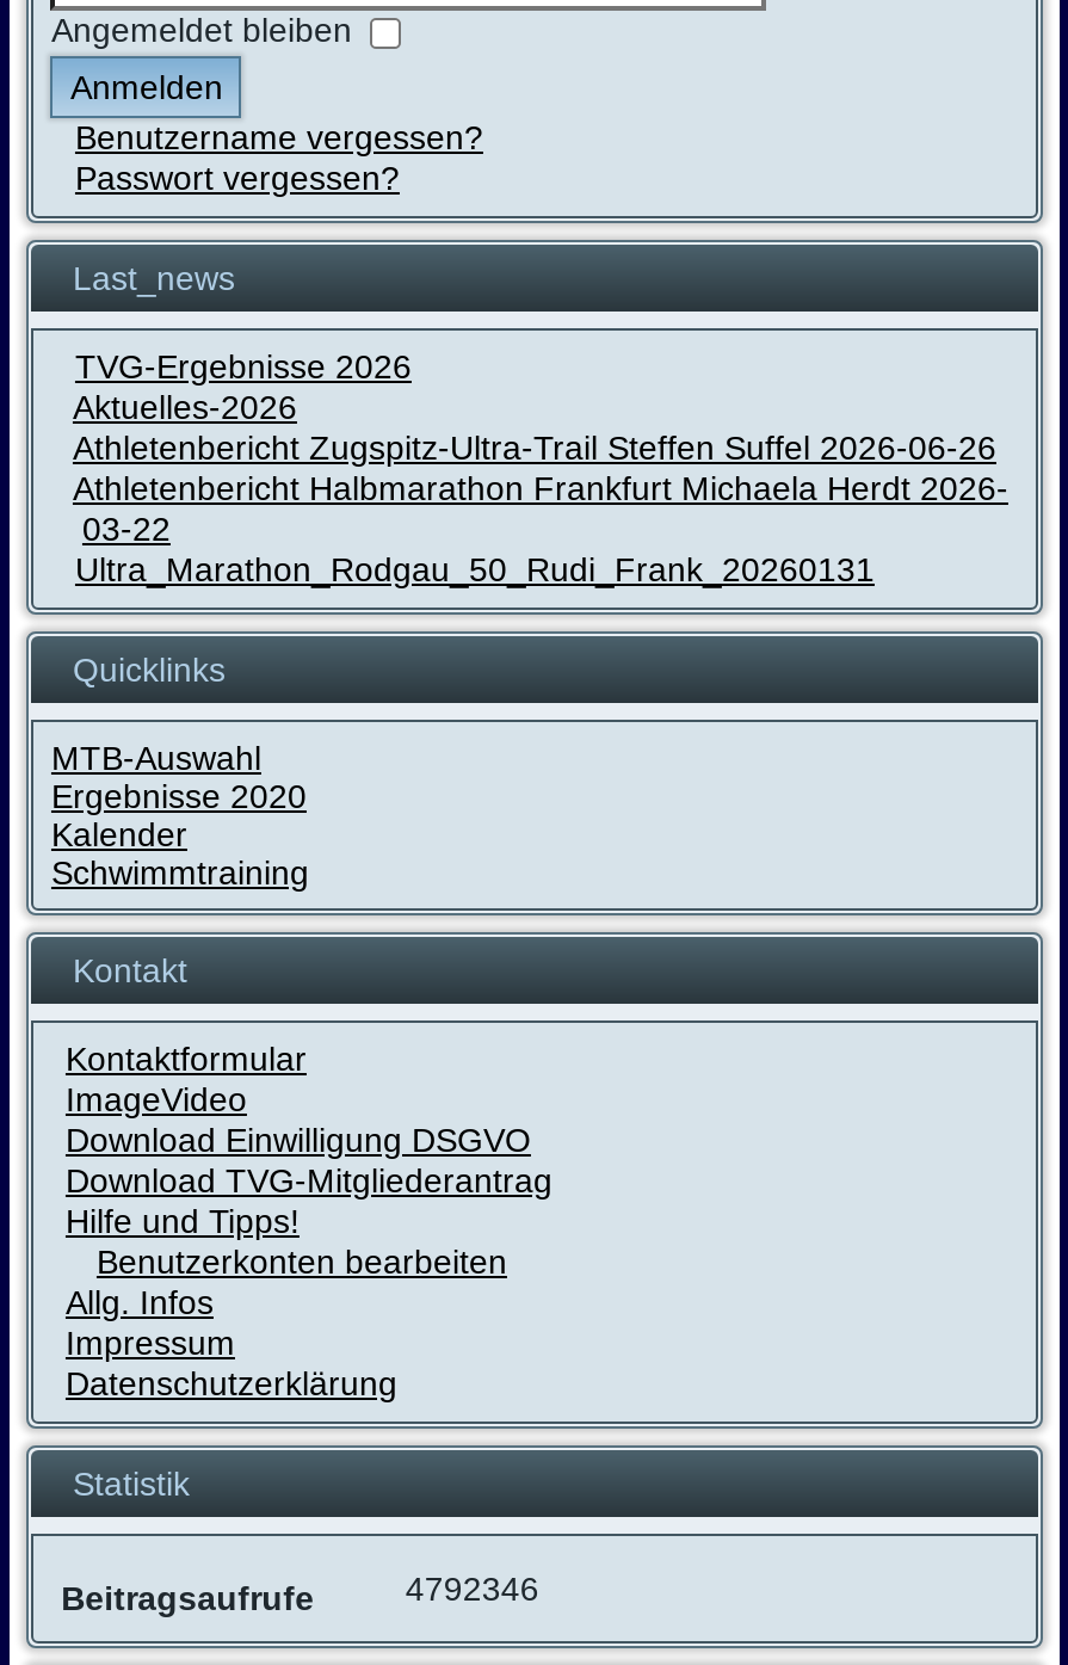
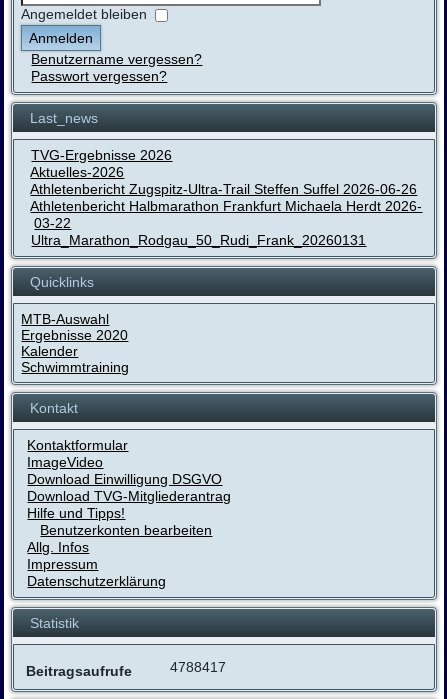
[405,1569,539,1607] 4792346 -> [170,659,226,675] 4788417

